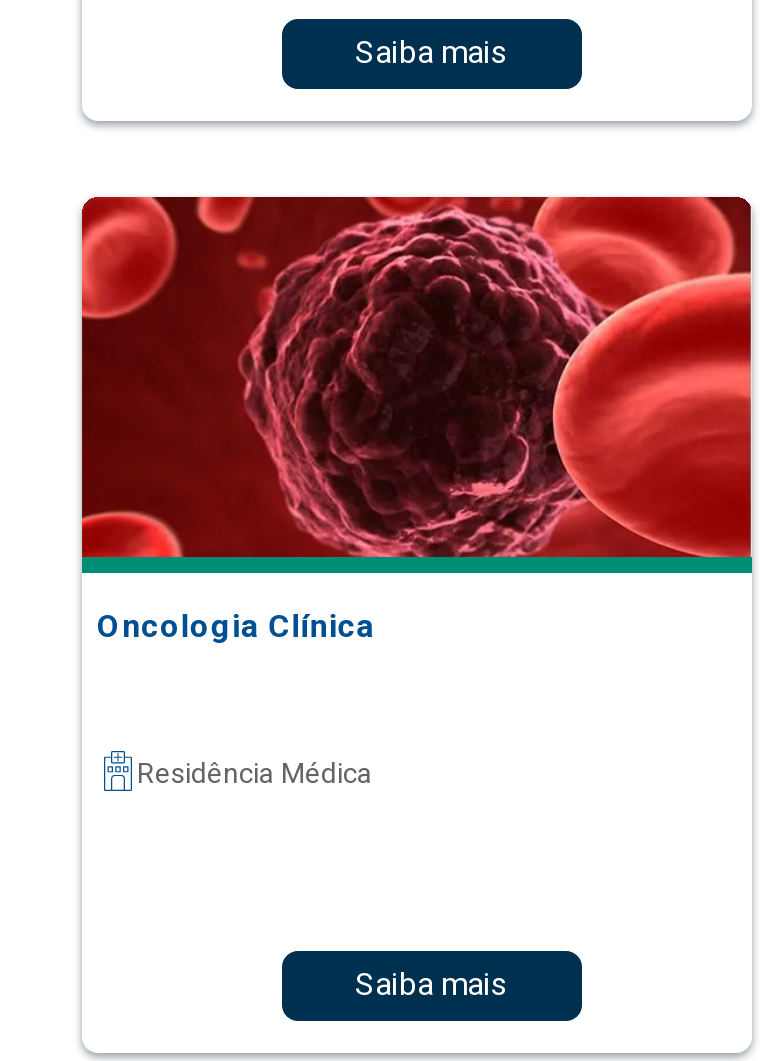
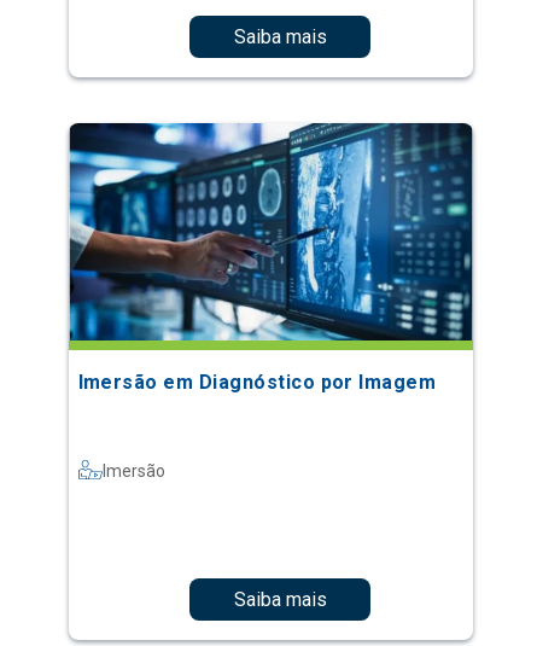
[80,195,754,644] [image] | Oncologia Clínica -> [68,122,474,394] [image] | Imersão em Diagnóstico por Imagem
[137,756,373,788] Residência Médica -> [102,462,165,481] Imersão

